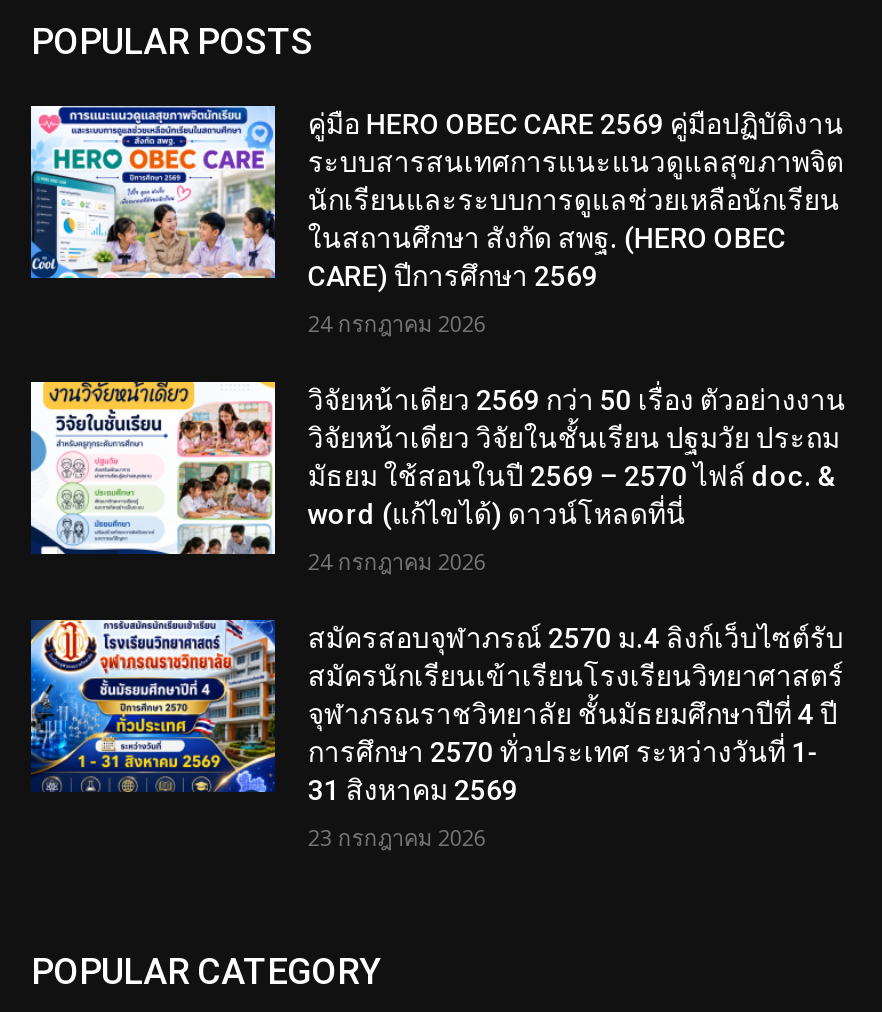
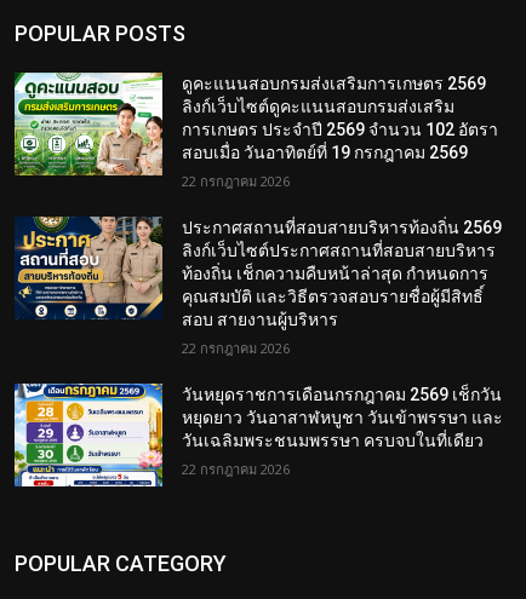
[29,105,844,293] [image] | คู่มือ HERO OBEC CARE 2569 คู่มือปฏิบัติงาน | ระบบสารสนเทศการแนะแนวดูแลสุขภาพจิต | นักเรียนและระบบการดูแลช่วยเหลือนักเรียน | ในสถานศึกษา สังกัด สพฐ. (HERO OBEC | CARE) ปีการศึกษา 2569 -> [13,71,499,177] [image] | ดูคะแนนสอบกรมส่งเสริมการเกษตร 2569 | ลิงก์เว็บไซต์ดูคะแนนสอบกรมส่งเสริม | การเกษตร ประจำปี 2569 จำนวน 102 อัตรา | สอบเมื่อ วันอาทิตย์ที่ 19 กรกฎาคม 2569
[308,309,486,339] 24 กรกฎาคม 2026 -> [182,172,290,190] 22 กรกฎาคม 2026
[29,379,846,557] [image] | วิจัยหน้าเดียว 2569 กว่า 50 เรื่อง ตัวอย่างงาน | วิจัยหน้าเดียว วิจัยในชั้นเรียน ปฐมวัย ประถม | มัธยม ใช้สอนในปี 2569 – 2570 ไฟล์ doc. & | word (แก้ไขได้) ดาวน์โหลดที่นี่ -> [15,215,502,329] [image] | ประกาศสถานที่สอบสายบริหารท้องถิ่น 2569 | ลิงก์เว็บไซต์ประกาศสถานที่สอบสายบริหาร | ท้องถิ่น เช็กความคืบหน้าล่าสุด กำหนดการ | คุณสมบัติ และวิธีตรวจสอบรายชื่อผู้มีสิทธิ์ | สอบ สายงานผู้บริหาร
[308,547,486,577] 24 กรกฎาคม 2026 -> [182,339,290,357] 22 กรกฎาคม 2026
[29,619,844,807] [image] | สมัครสอบจุฬาภรณ์ 2570 ม.4 ลิงก์เว็บไซต์รับ | สมัครนักเรียนเข้าเรียนโรงเรียนวิทยาศาสตร์ | จุฬาภรณราชวิทยาลัย ชั้นมัธยมศึกษาปีที่ 4 ปี | การศึกษา 2570 ทั่วประเทศ ระหว่างวันที่ 1- | 31 สิงหาคม 2569 -> [13,382,503,488] [image] | วันหยุดราชการเดือนกรกฎาคม 2569 เช็กวัน | หยุดยาว วันอาสาฬหบูชา วันเข้าพรรษา และ | วันเฉลิมพระชนมพรรษา ครบจบในที่เดียว
[308,823,486,853] 23 กรกฎาคม 2026 -> [182,460,290,478] 22 กรกฎาคม 2026

